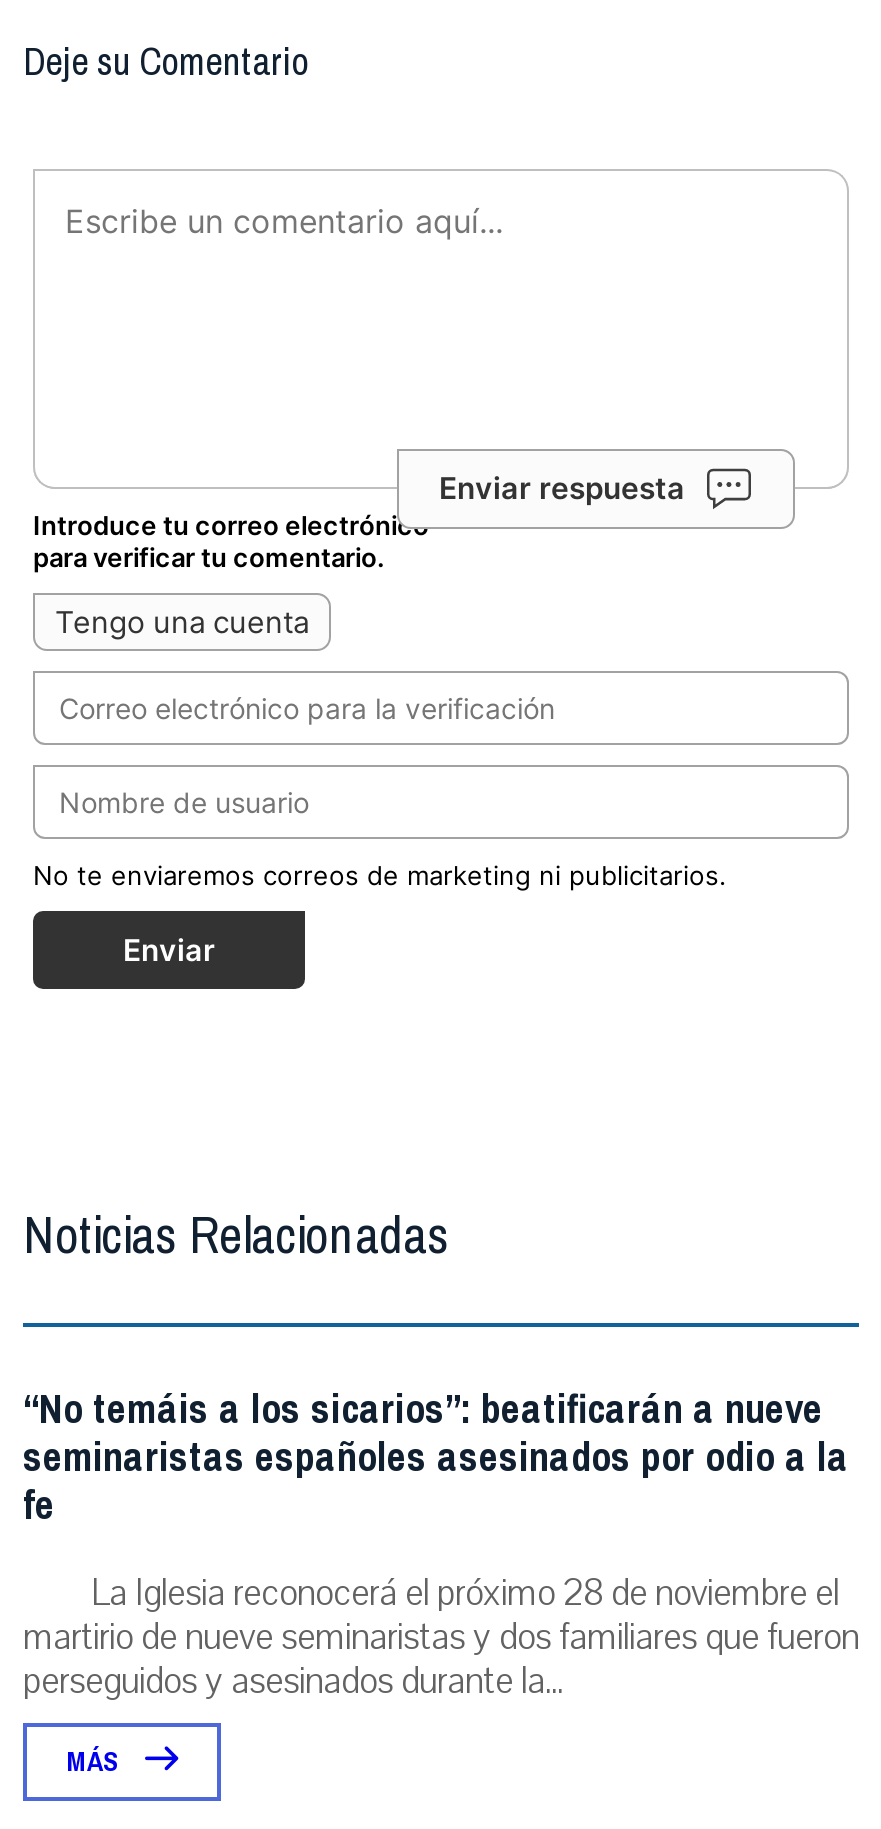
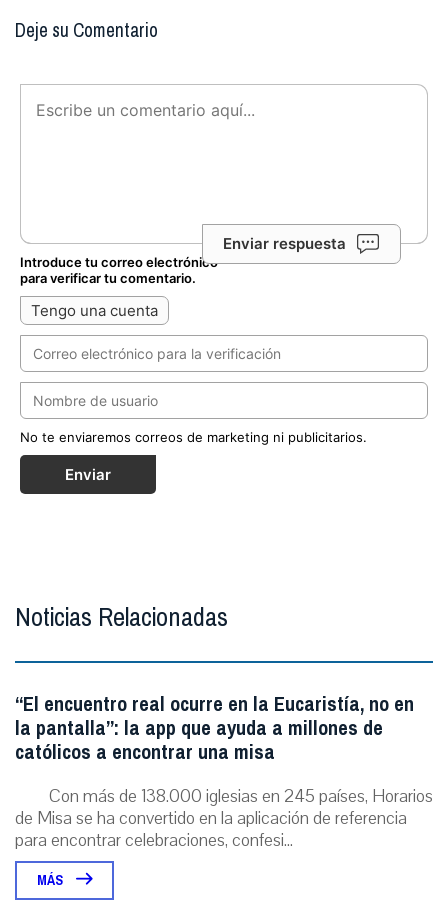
[23,1374,859,1706] “No temáis a los sicarios”: beatificarán a nueve | seminaristas españoles asesinados por odio a la | fe | La Iglesia reconocerá el próximo 28 de noviembre el | martirio de nueve seminaristas y dos familiares que fueron | perseguidos y asesinados durante la... -> [15,686,433,852] “El encuentro real ocurre en la Eucaristía, no en | la pantalla”: la app que ayuda a millones de | católicos a encontrar una misa | Con más de 138.000 iglesias en 245 países, Horarios | de Misa se ha convertido en la aplicación de referencia | para encontrar celebraciones, confesi...

